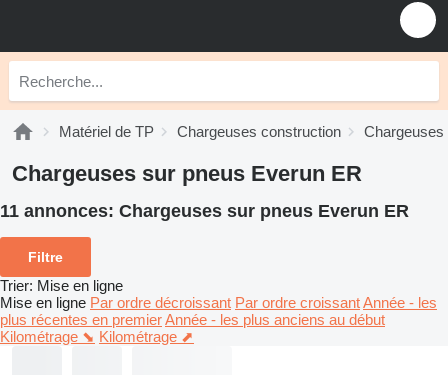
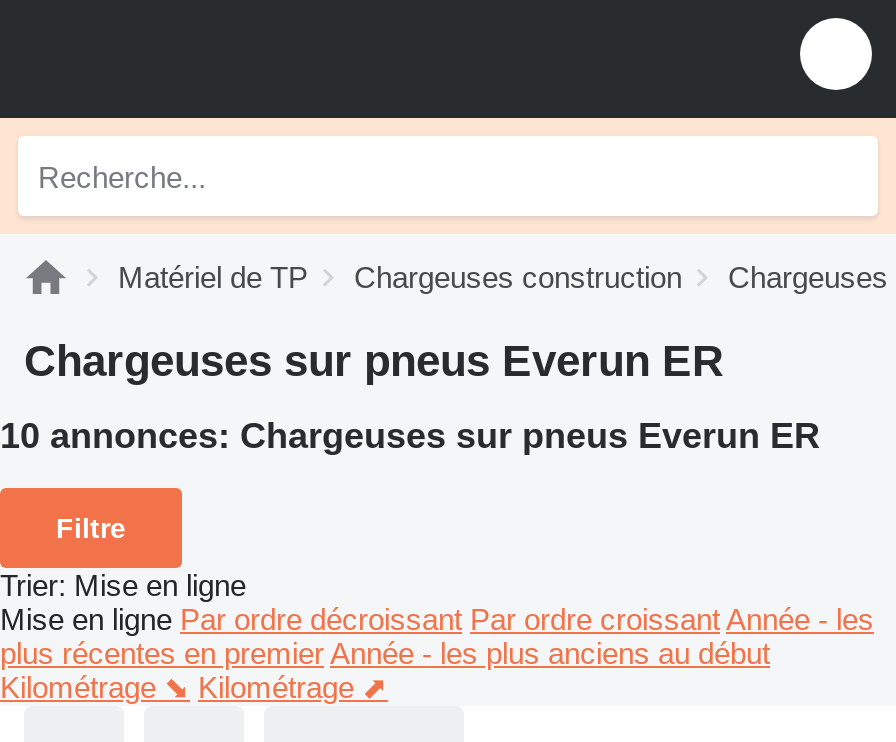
[0,201,409,221] 11 annonces: Chargeuses sur pneus Everun ER -> [0,416,820,456] 10 annonces: Chargeuses sur pneus Everun ER

